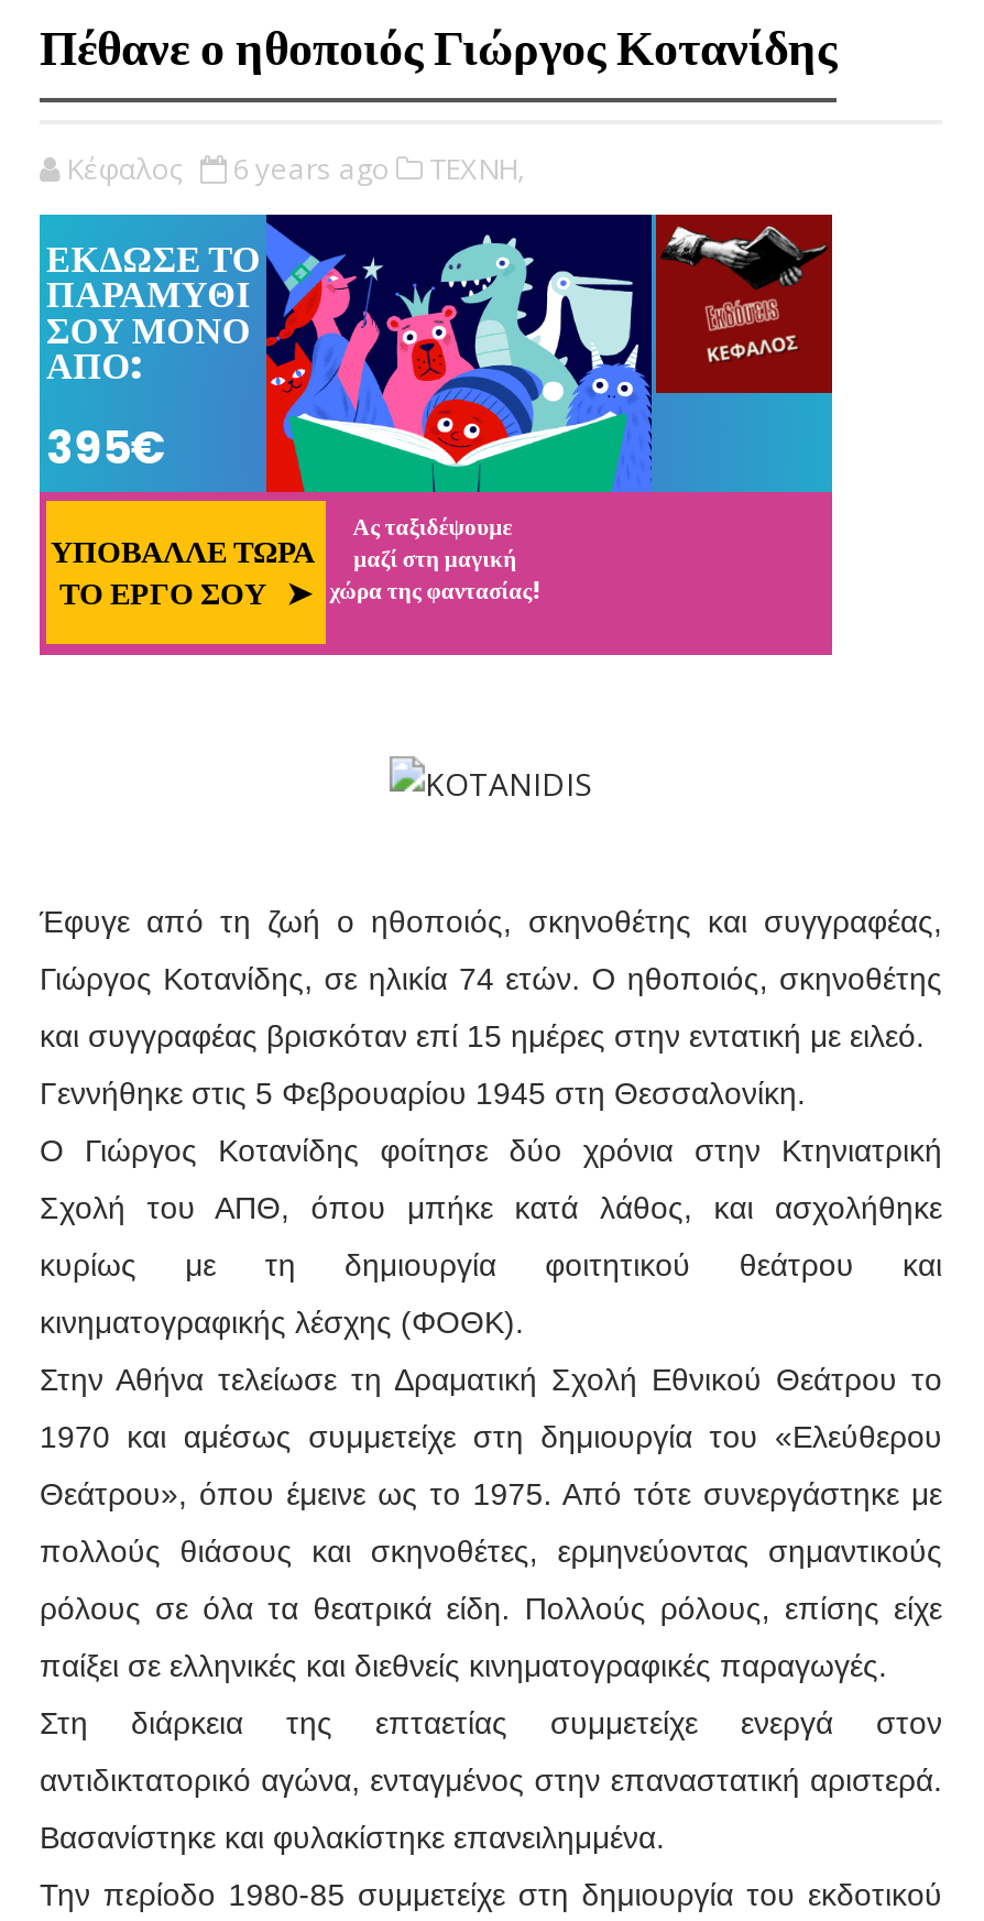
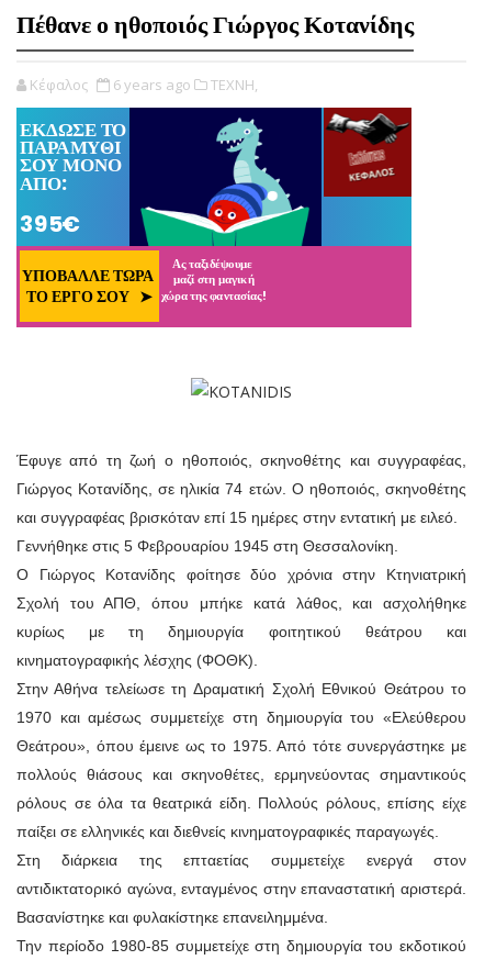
[264,221,475,494] [image] -> [128,113,233,247] [image]
[526,270,652,494] [image] -> [260,136,323,247] [image]

